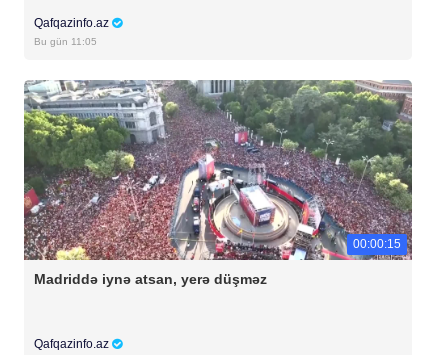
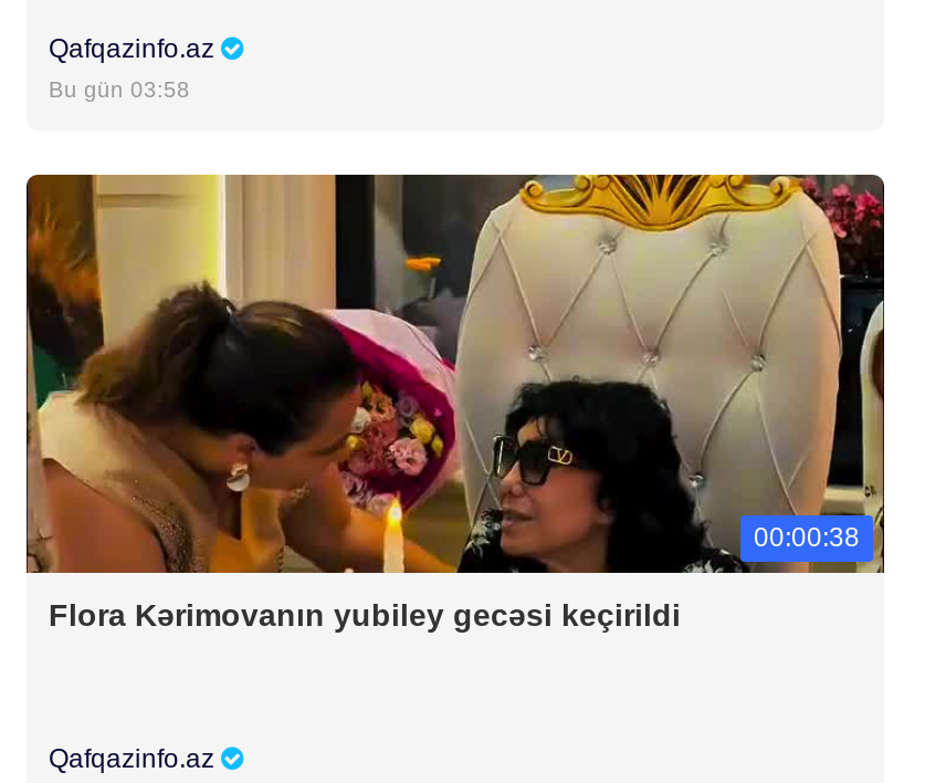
[34,36,97,47] Bu gün 11:05 -> [49,77,190,102] Bu gün 03:58
[23,79,413,261] [image] | 00:00:15 -> [24,173,884,575] [image] | 00:00:38
[34,271,267,287] Madriddə iynə atsan, yerə düşməz -> [49,597,681,633] Flora Kərimovanın yubiley gecəsi keçirildi

